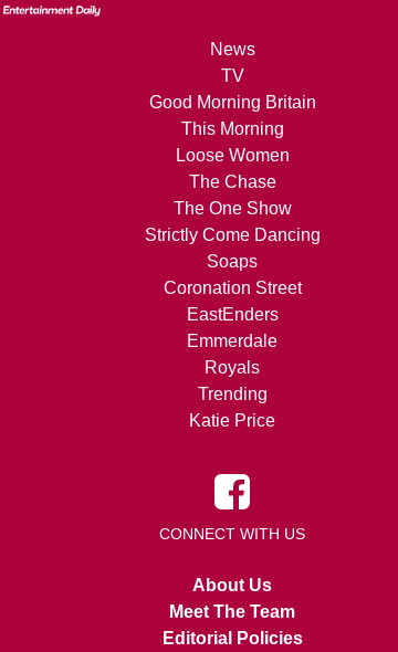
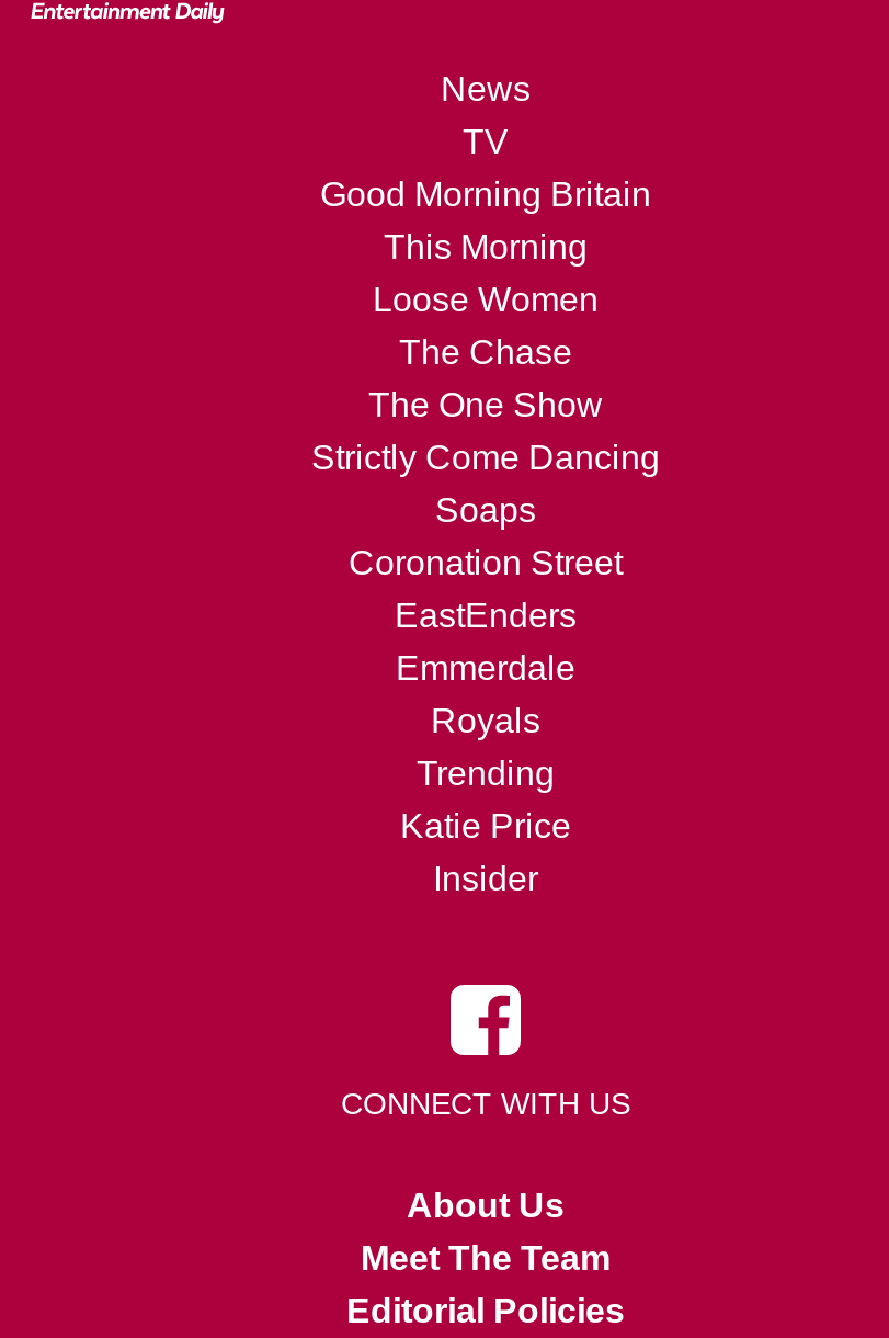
none -> [433,860,538,897] Insider

